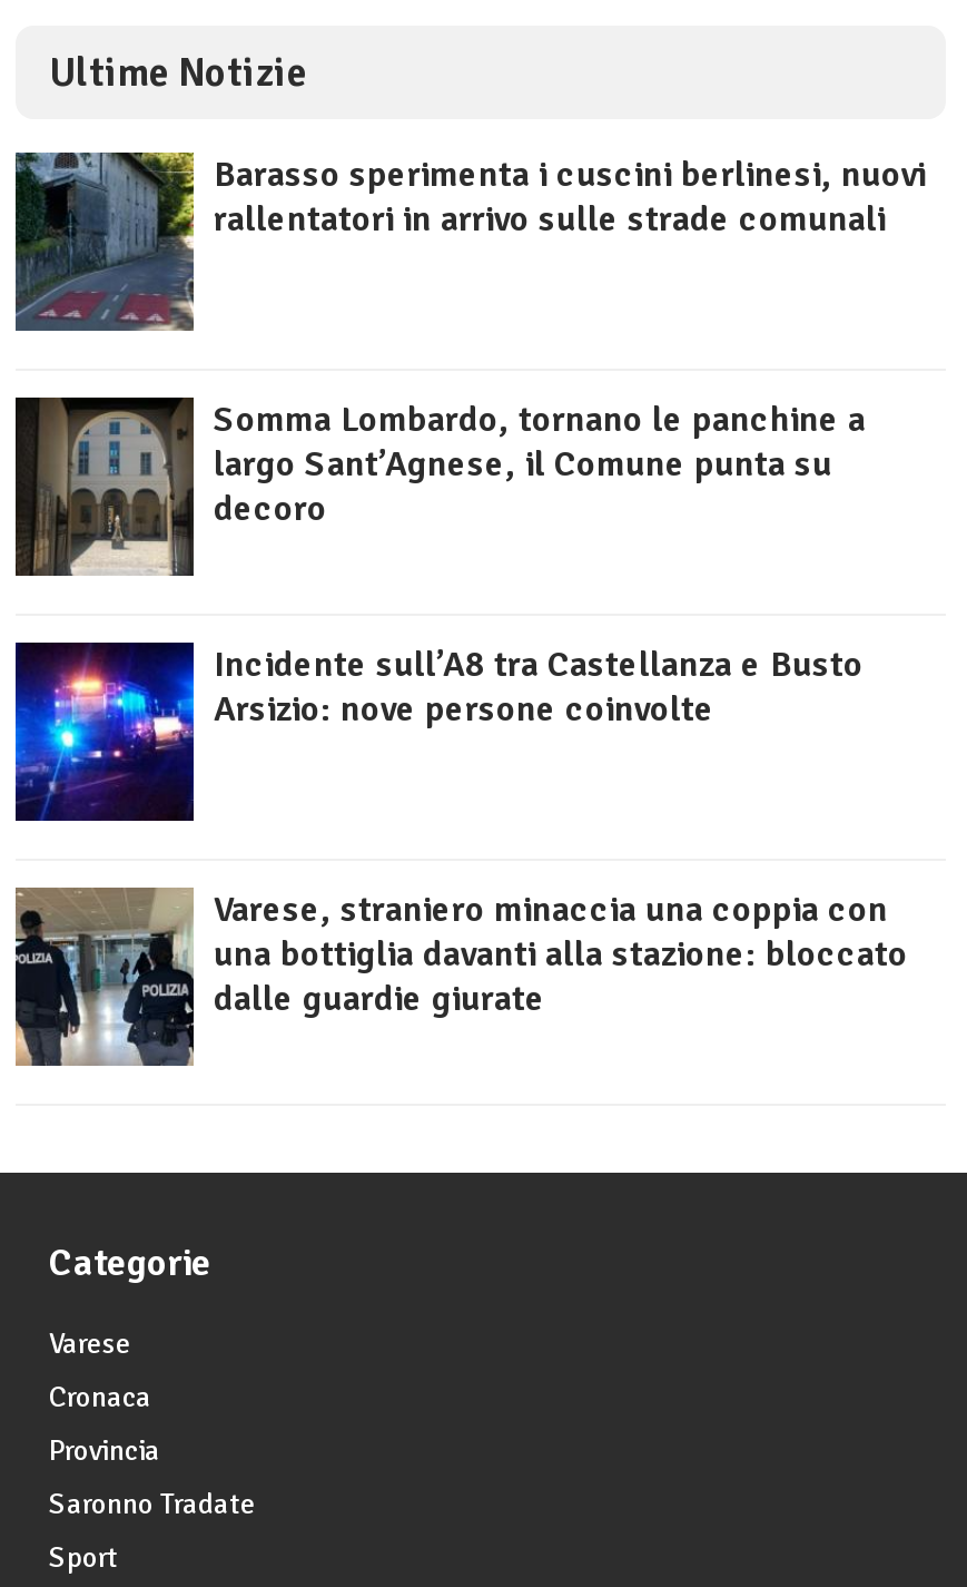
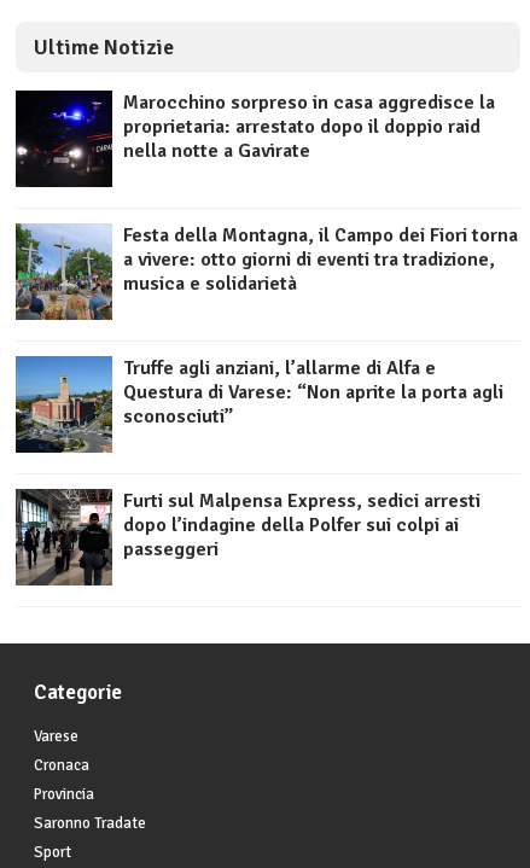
[13,150,928,333] [image] | Barasso sperimenta i cuscini berlinesi, nuovi | rallentatori in arrivo sulle strade comunali -> [16,89,495,188] [image] | Marocchino sorpreso in casa aggredisce la | proprietaria: arrestato dopo il doppio raid | nella notte a Gavirate
[13,395,866,576] [image] | Somma Lombardo, tornano le panchine a | largo Sant’Agnese, il Comune punta su | decoro -> [14,222,518,321] [image] | Festa della Montagna, il Campo dei Fiori torna | a vivere: otto giorni di eventi tra tradizione, | musica e solidarietà
[13,640,864,823] [image] | Incidente sull’A8 tra Castellanza e Busto | Arsizio: nove persone coinvolte -> [14,355,503,454] [image] | Truffe agli anziani, l’allarme di Alfa e | Questura di Varese: “Non aprite la porta agli | sconosciuti”
[13,885,908,1066] [image] | Varese, straniero minaccia una coppia con | una bottiglia davanti alla stazione: bloccato | dalle guardie giurate -> [16,488,481,586] [image] | Furti sul Malpensa Express, sedici arresti | dopo l’indagine della Polfer sui colpi ai | passeggeri

